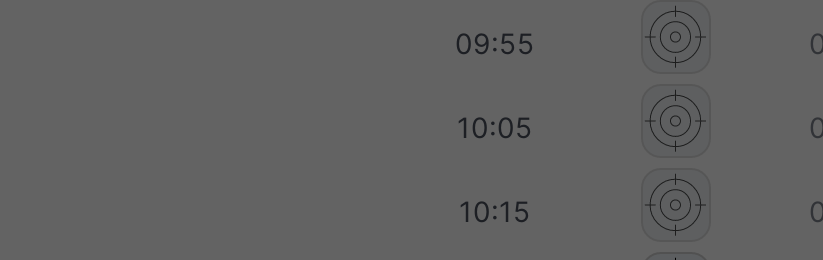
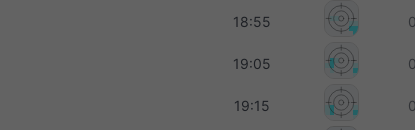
[455,25,535,59] 09:55 -> [233,12,271,29] 18:55
[457,109,533,143] 10:05 -> [233,54,271,71] 19:05
[459,193,531,227] 10:15 -> [234,96,270,113] 19:15

